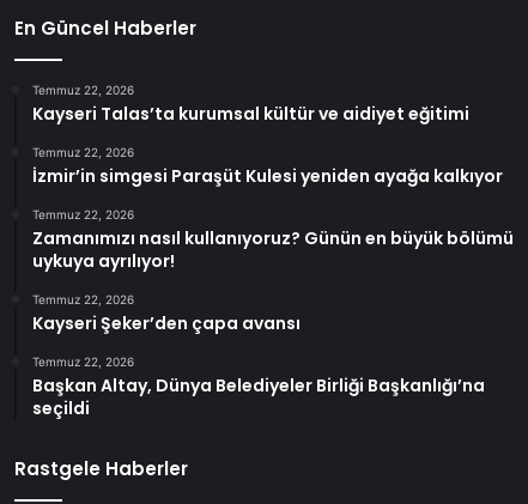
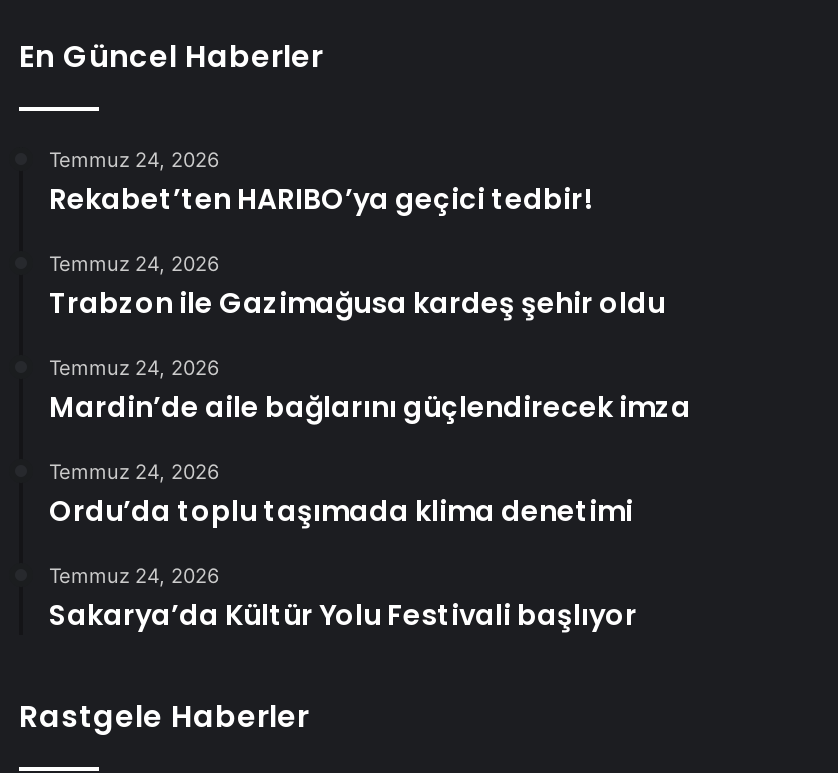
[32,82,469,125] Temmuz 22, 2026 | Kayseri Talas’ta kurumsal kültür ve aidiyet eğitimi -> [49,147,591,219] Temmuz 24, 2026 | Rekabet’ten HARIBO’ya geçici tedbir!
[32,144,503,187] Temmuz 22, 2026 | İzmir’in simgesi Paraşüt Kulesi yeniden ayağa kalkıyor -> [49,251,665,323] Temmuz 24, 2026 | Trabzon ile Gazimağusa kardeş şehir oldu
[32,207,514,272] Temmuz 22, 2026 | Zamanımızı nasıl kullanıyoruz? Günün en büyük bölümü | uykuya ayrılıyor! -> [49,355,691,427] Temmuz 24, 2026 | Mardin’de aile bağlarını güçlendirecek imza
[32,292,301,335] Temmuz 22, 2026 | Kayseri Şeker’den çapa avansı -> [49,459,633,531] Temmuz 24, 2026 | Ordu’da toplu taşımada klima denetimi
[32,354,485,420] Temmuz 22, 2026 | Başkan Altay, Dünya Belediyeler Birliği Başkanlığı’na | seçildi -> [49,563,637,635] Temmuz 24, 2026 | Sakarya’da Kültür Yolu Festivali başlıyor

